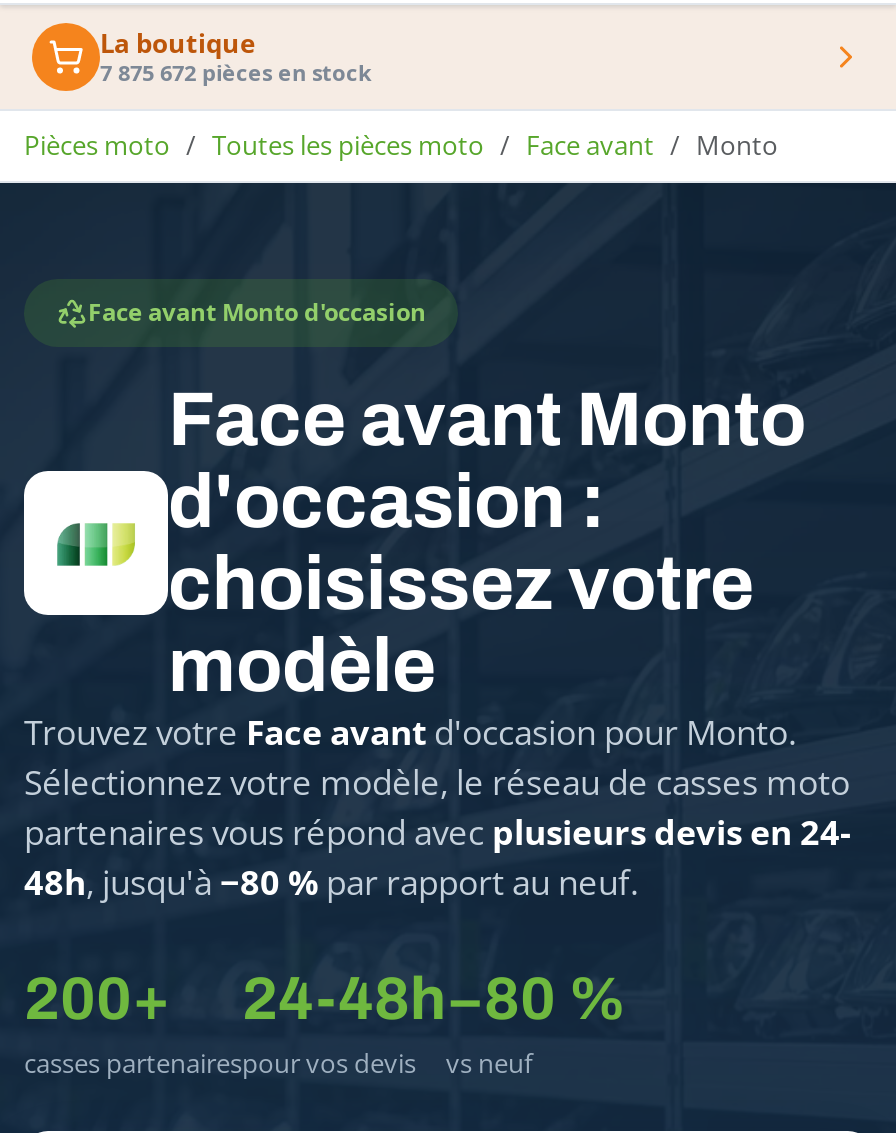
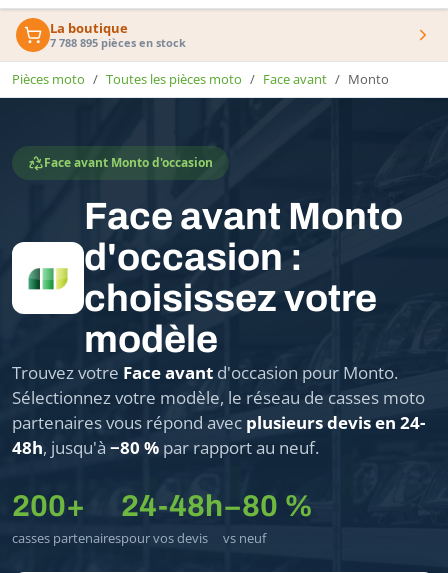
[100,57,372,87] 7 875 672 pièces en stock -> [50,35,186,50] 7 788 895 pièces en stock

